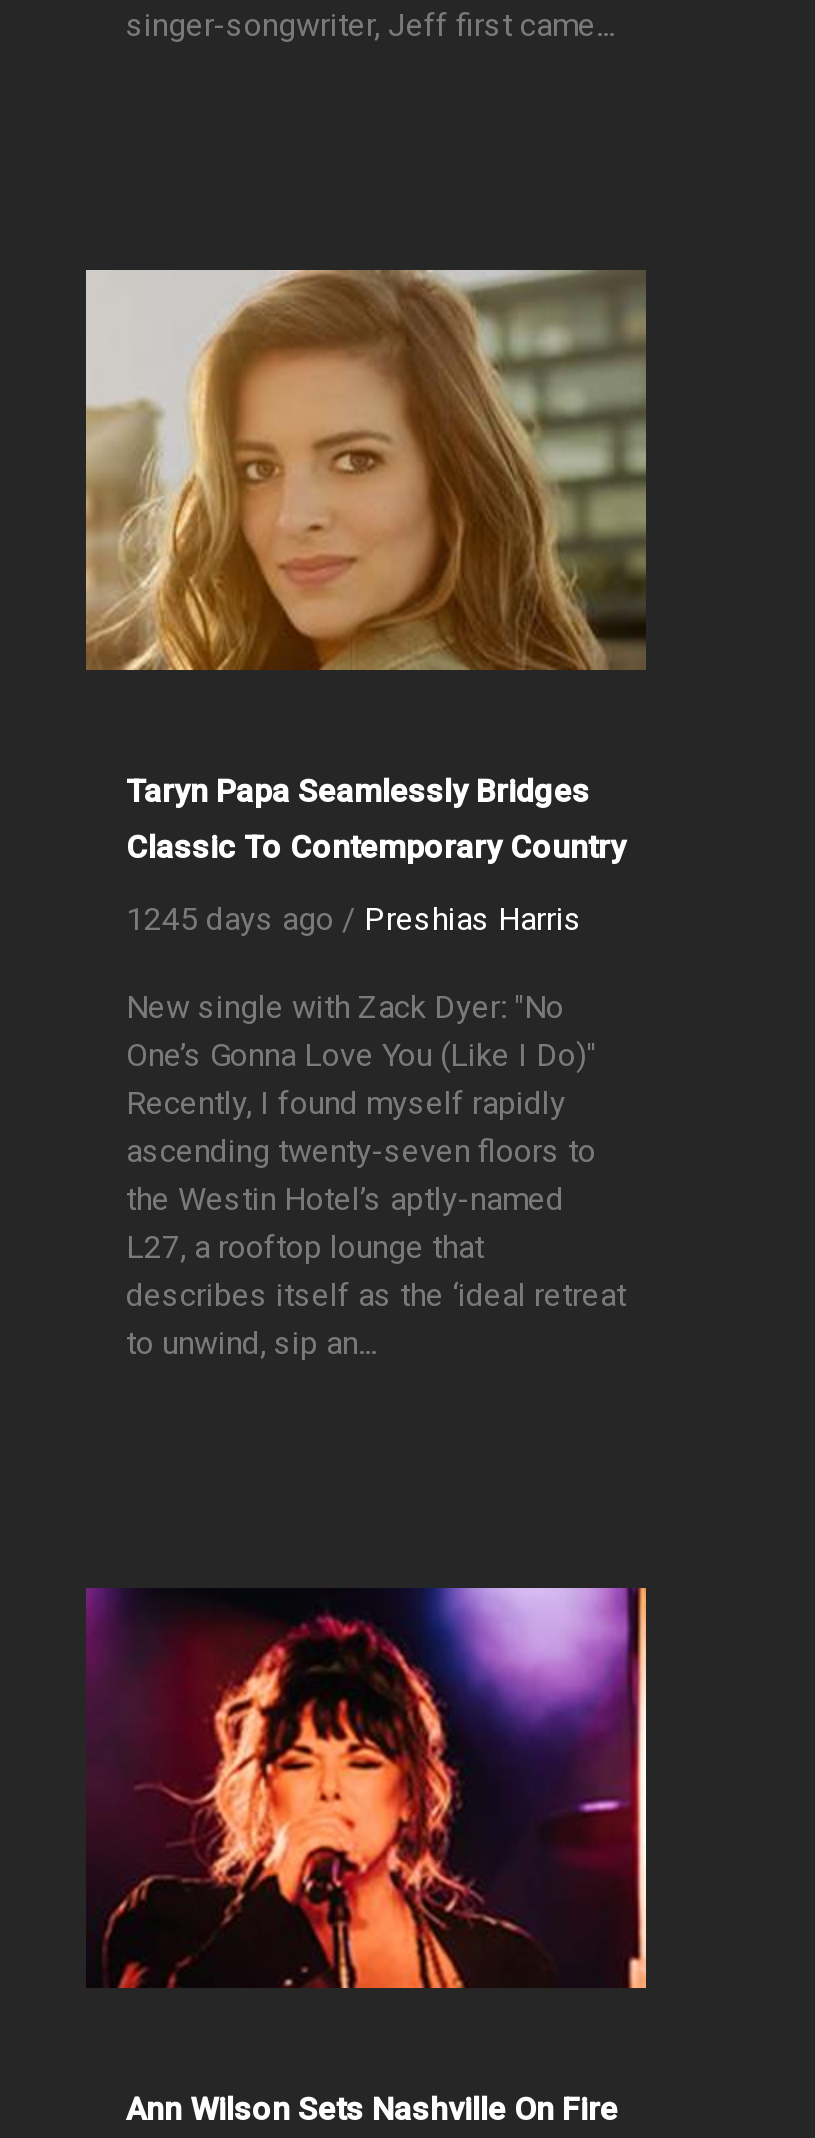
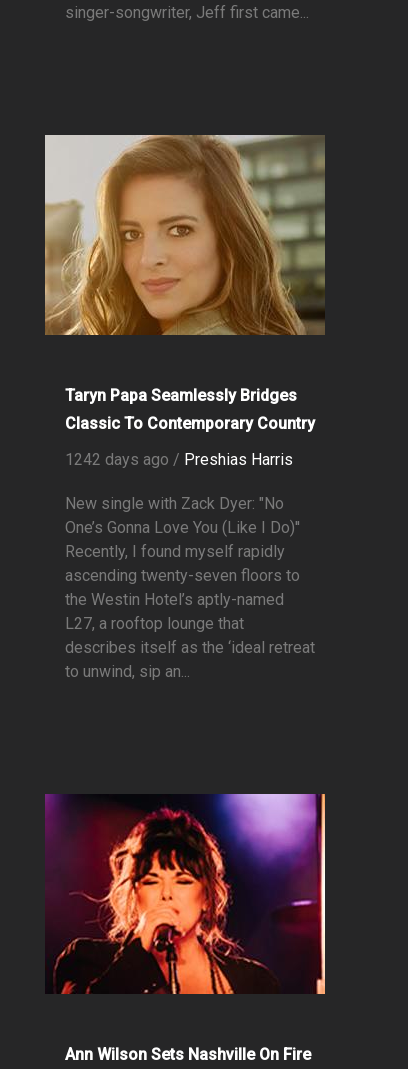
[126,901,582,939] 1245 days ago / Preshias Harris -> [65,450,293,469] 1242 days ago / Preshias Harris

